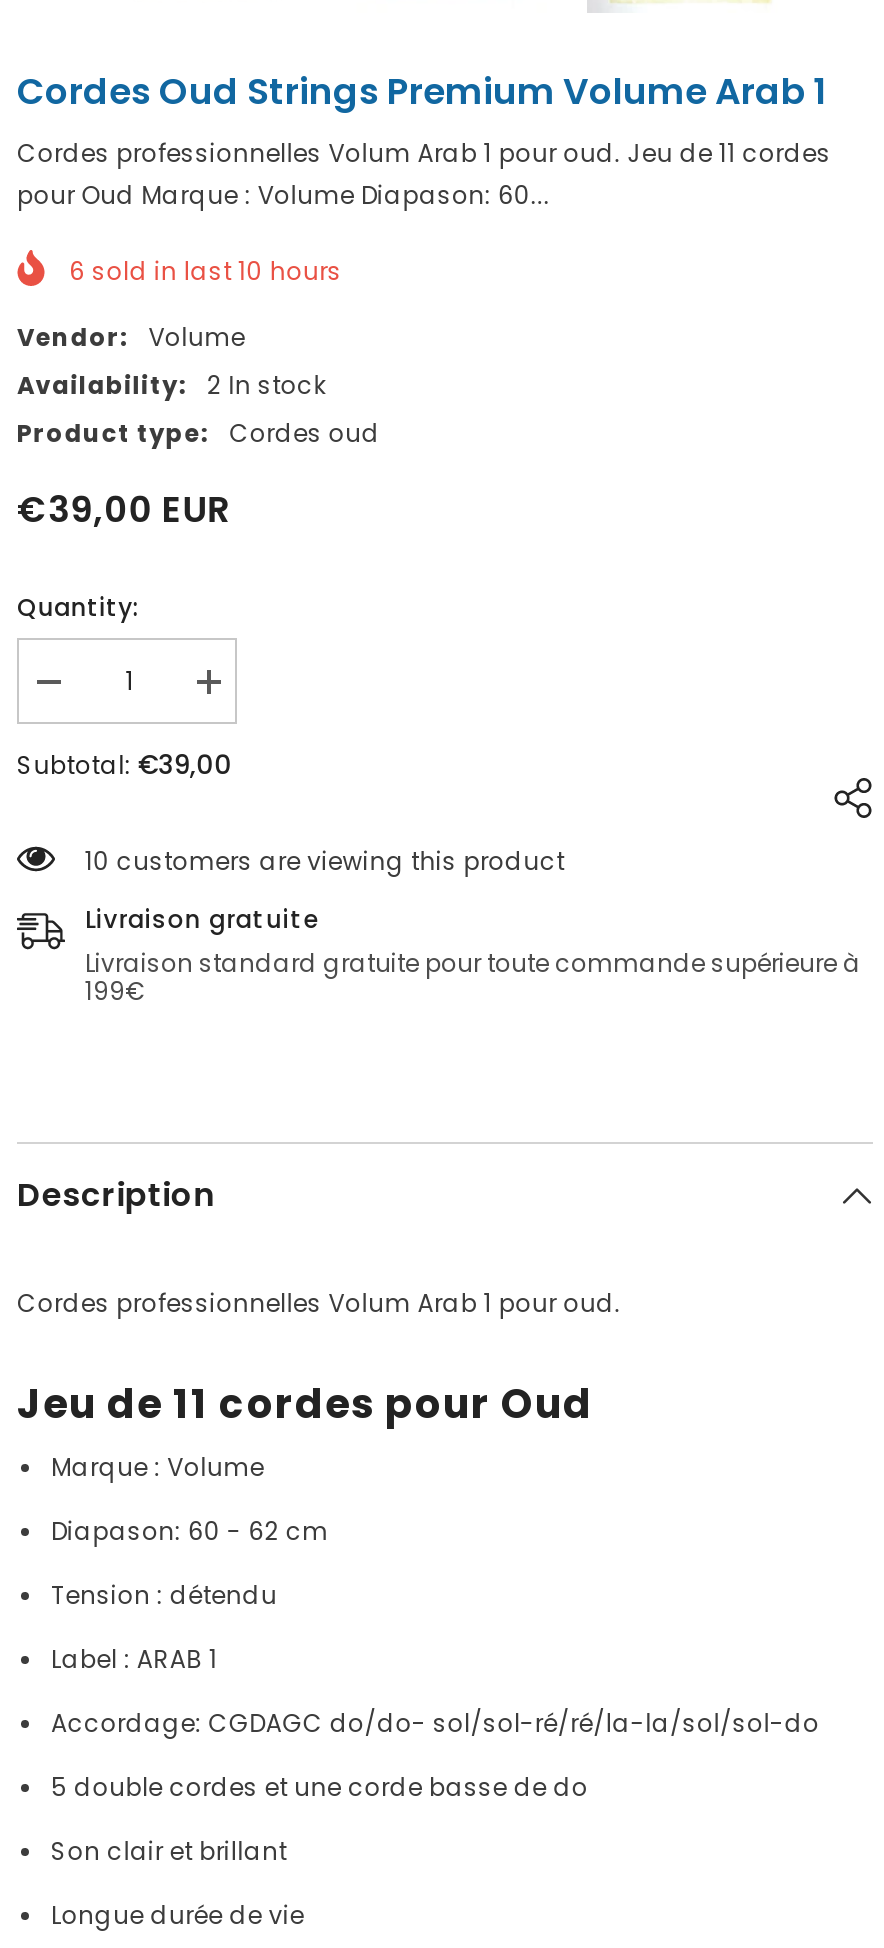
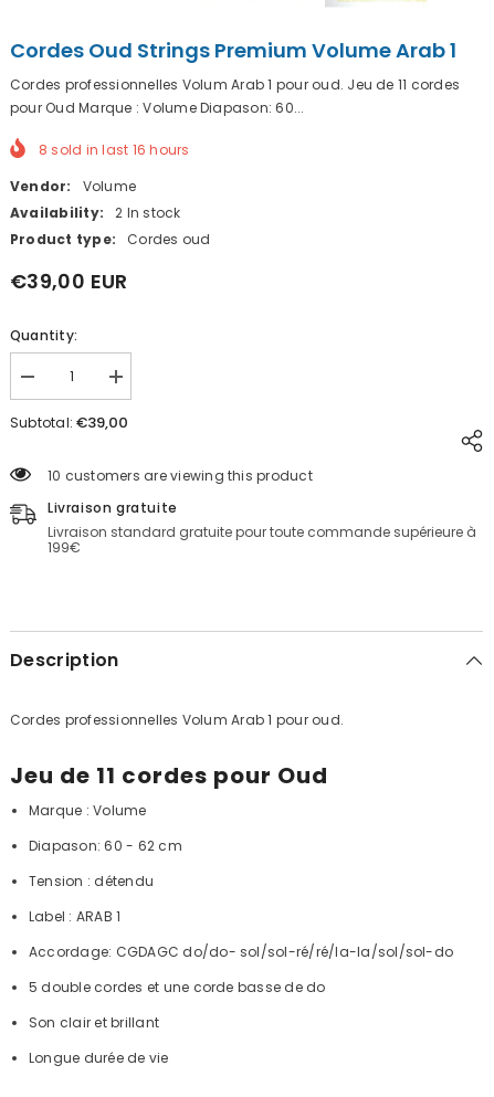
[69,254,342,288] 6 sold in last 10 hours -> [39,141,190,159] 8 sold in last 16 hours

